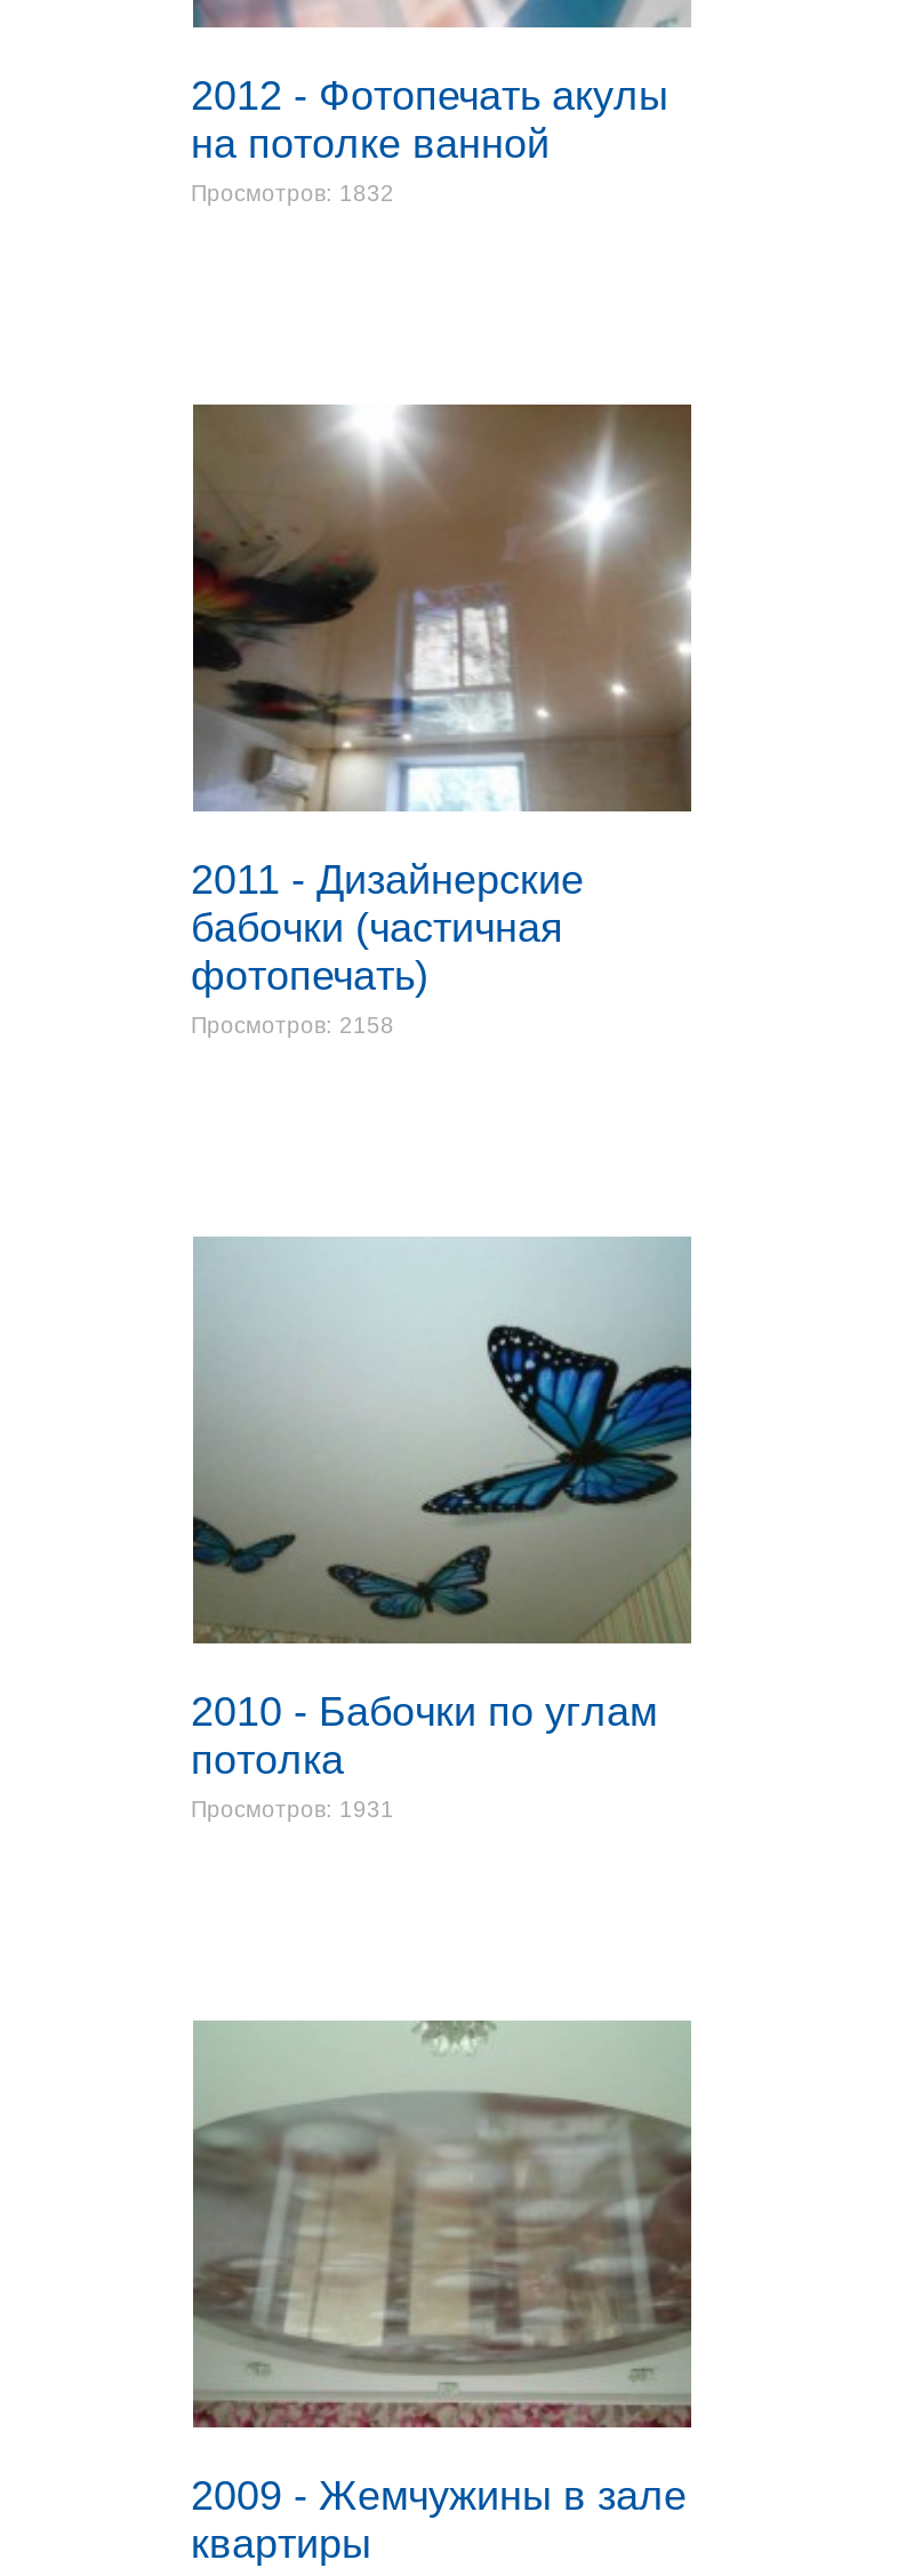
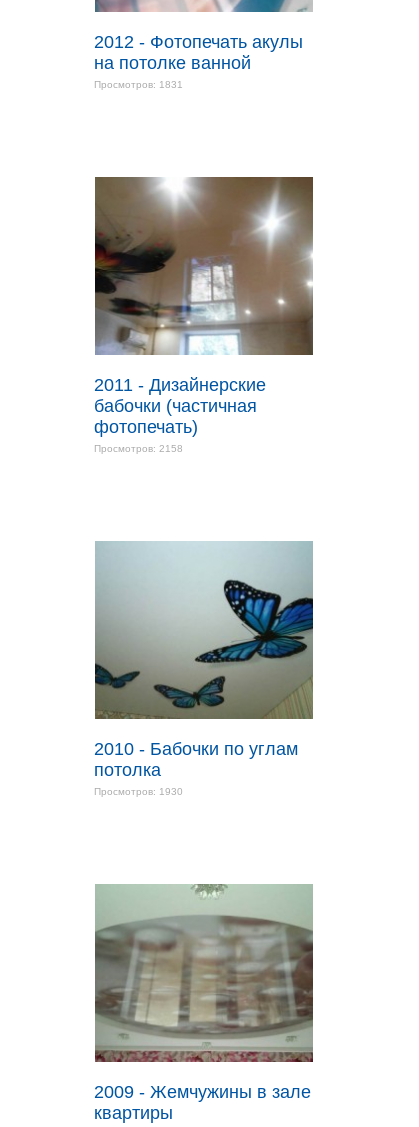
[191,181,394,206] Просмотров: 1832 -> [94,79,183,90] Просмотров: 1831
[191,1797,394,1822] Просмотров: 1931 -> [94,786,183,797] Просмотров: 1930

